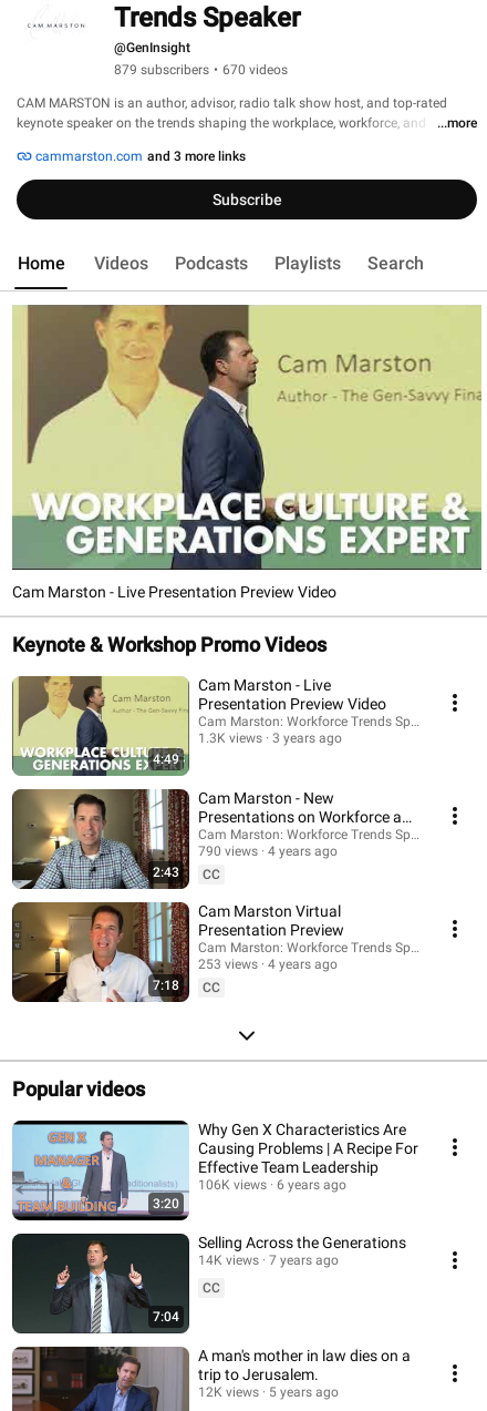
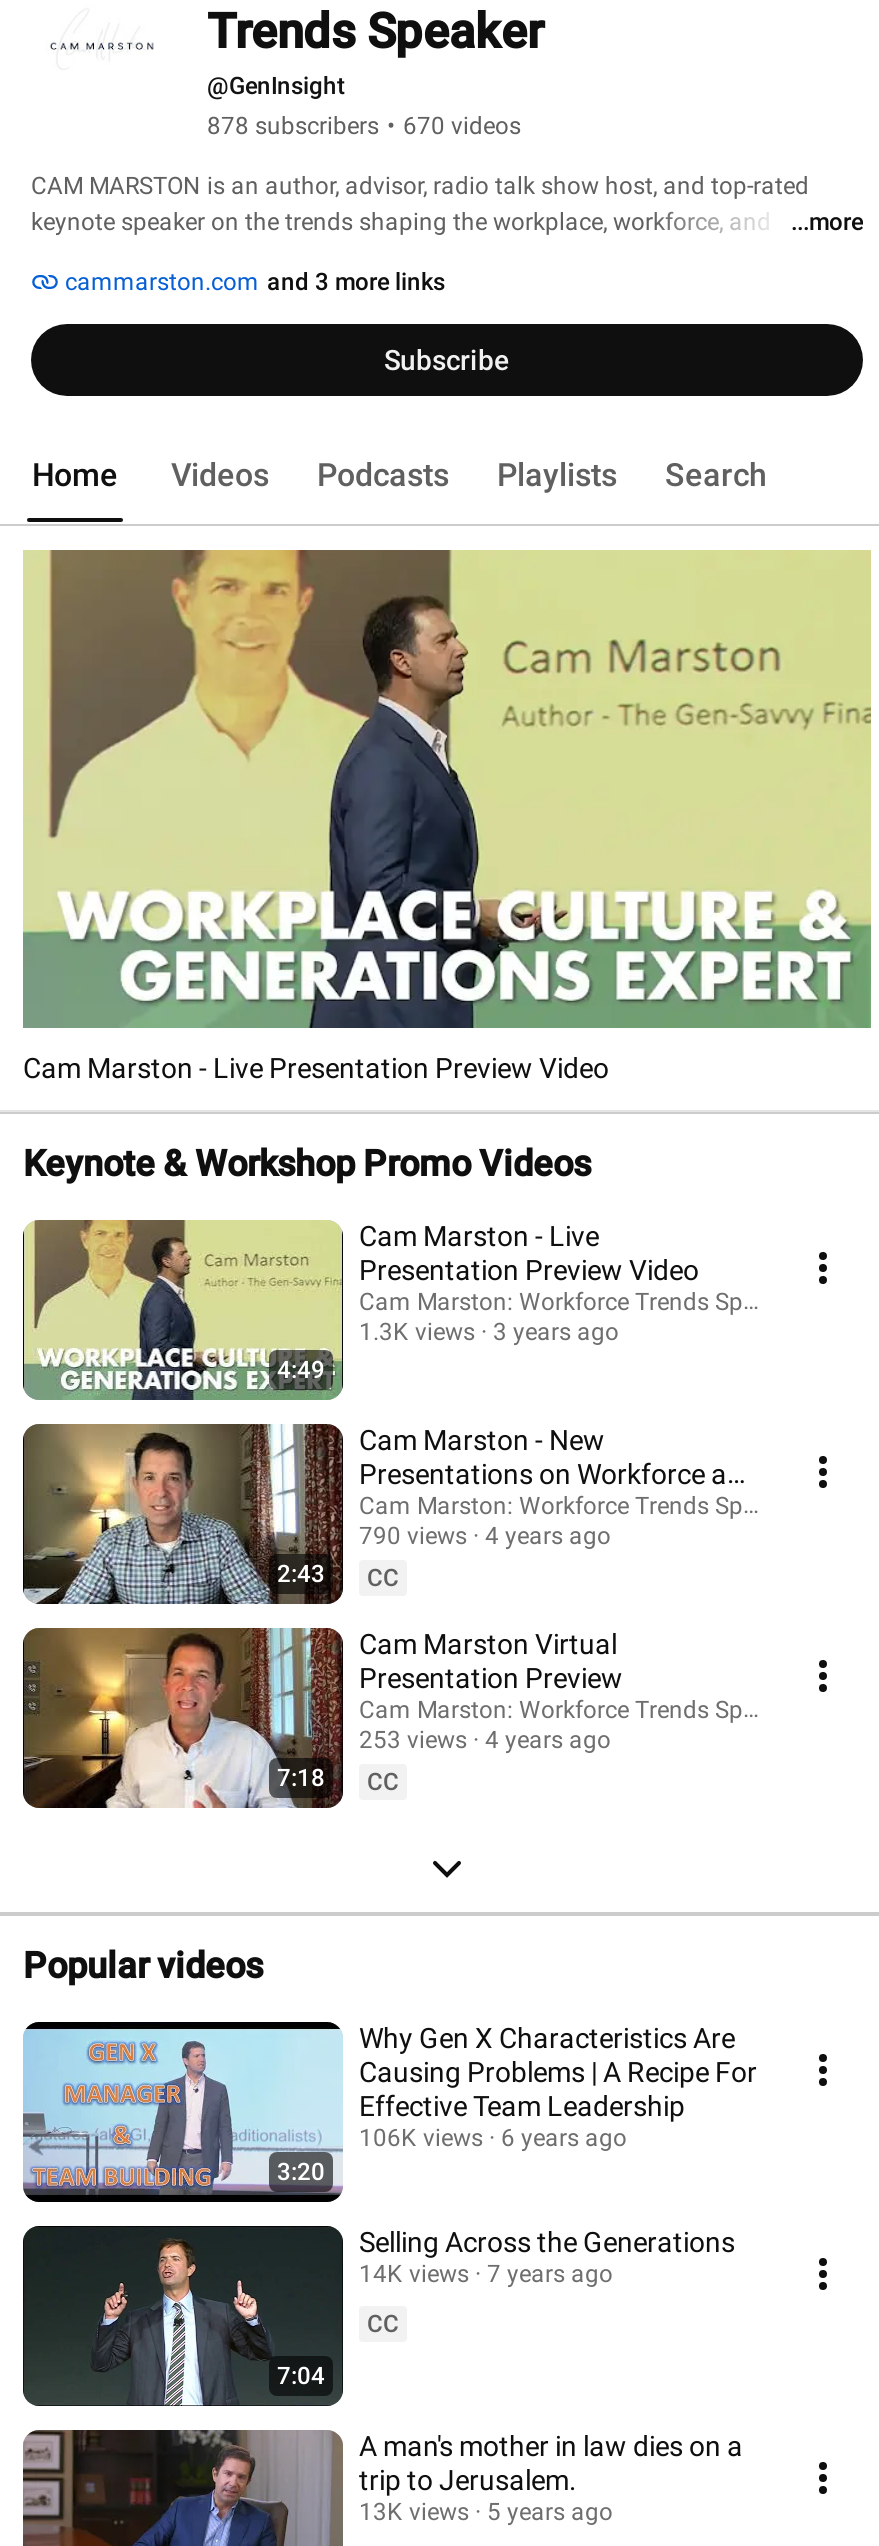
[114,62,288,78] 879 subscribers • 670 videos -> [207,112,521,140] 878 subscribers • 670 videos
[198,1384,339,1399] 12K views 5 years ago -> [359,2497,613,2525] 13K views 5 years ago

